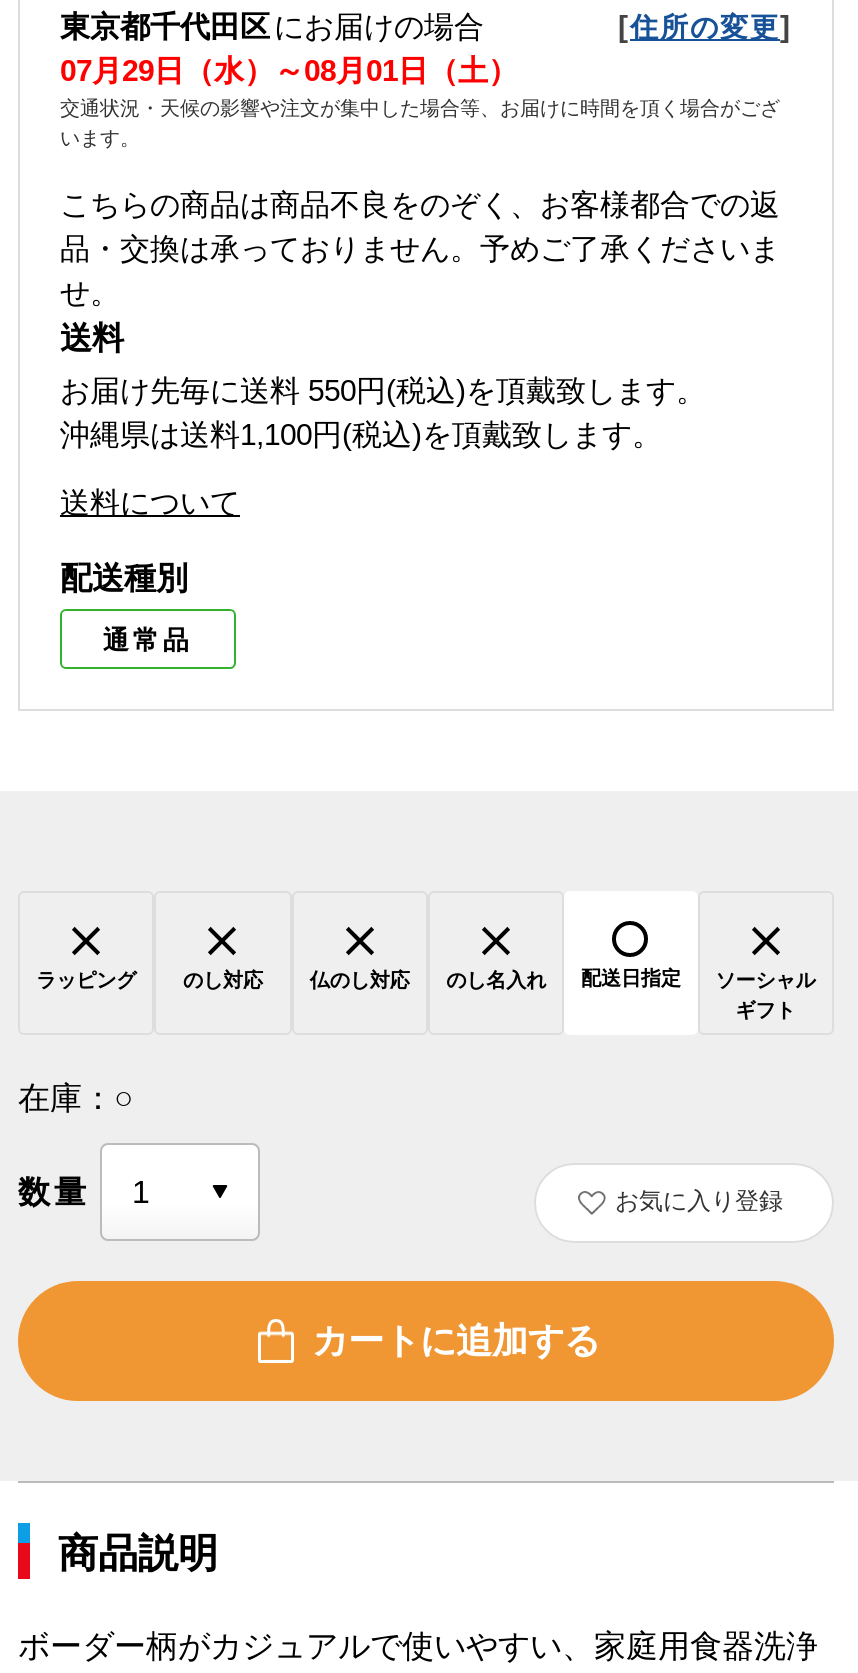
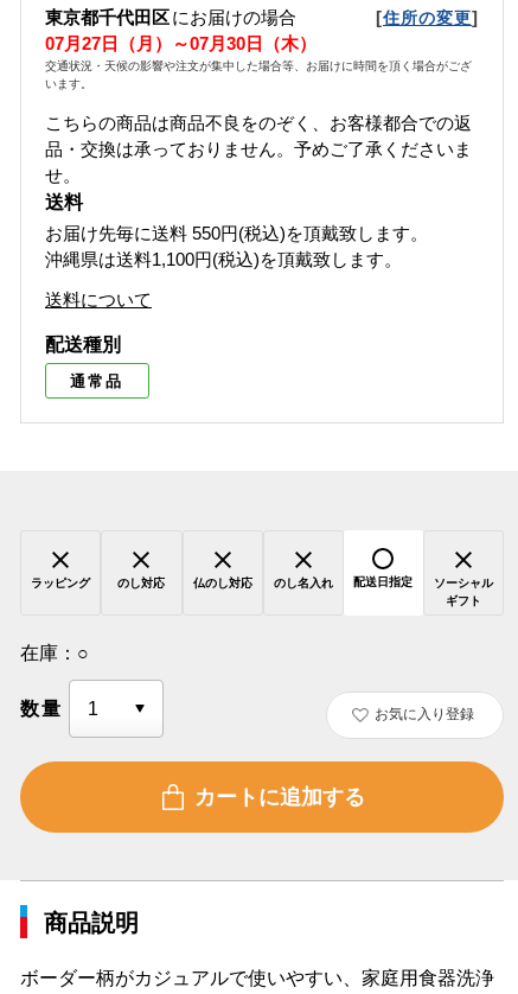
[60,54,518,88] 07月29日（水）～08月01日（土） -> [45,34,316,54] 07月27日（月）～07月30日（木）

